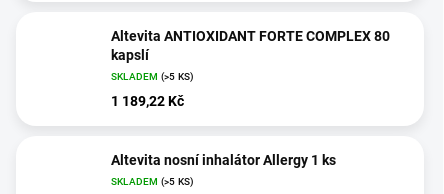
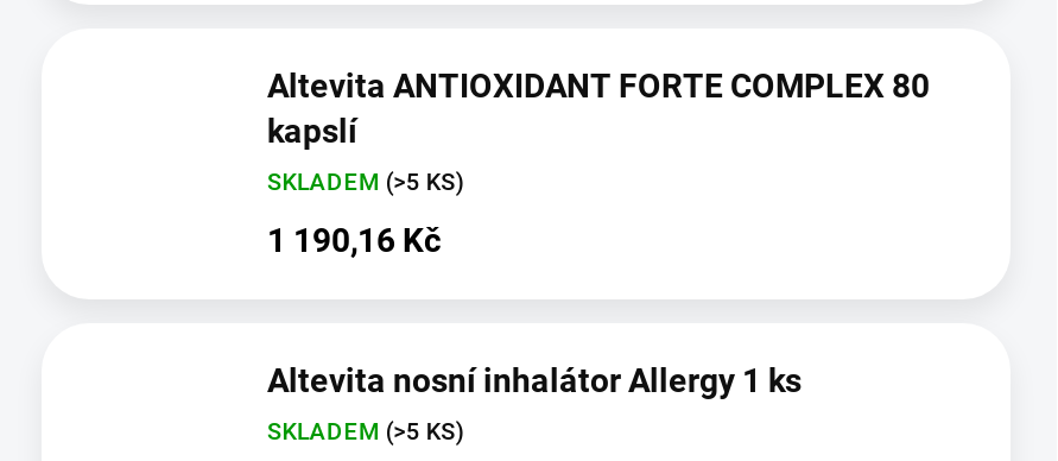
[111,93,184,109] 1 189,22 Kč -> [267,220,441,258] 1 190,16 Kč

